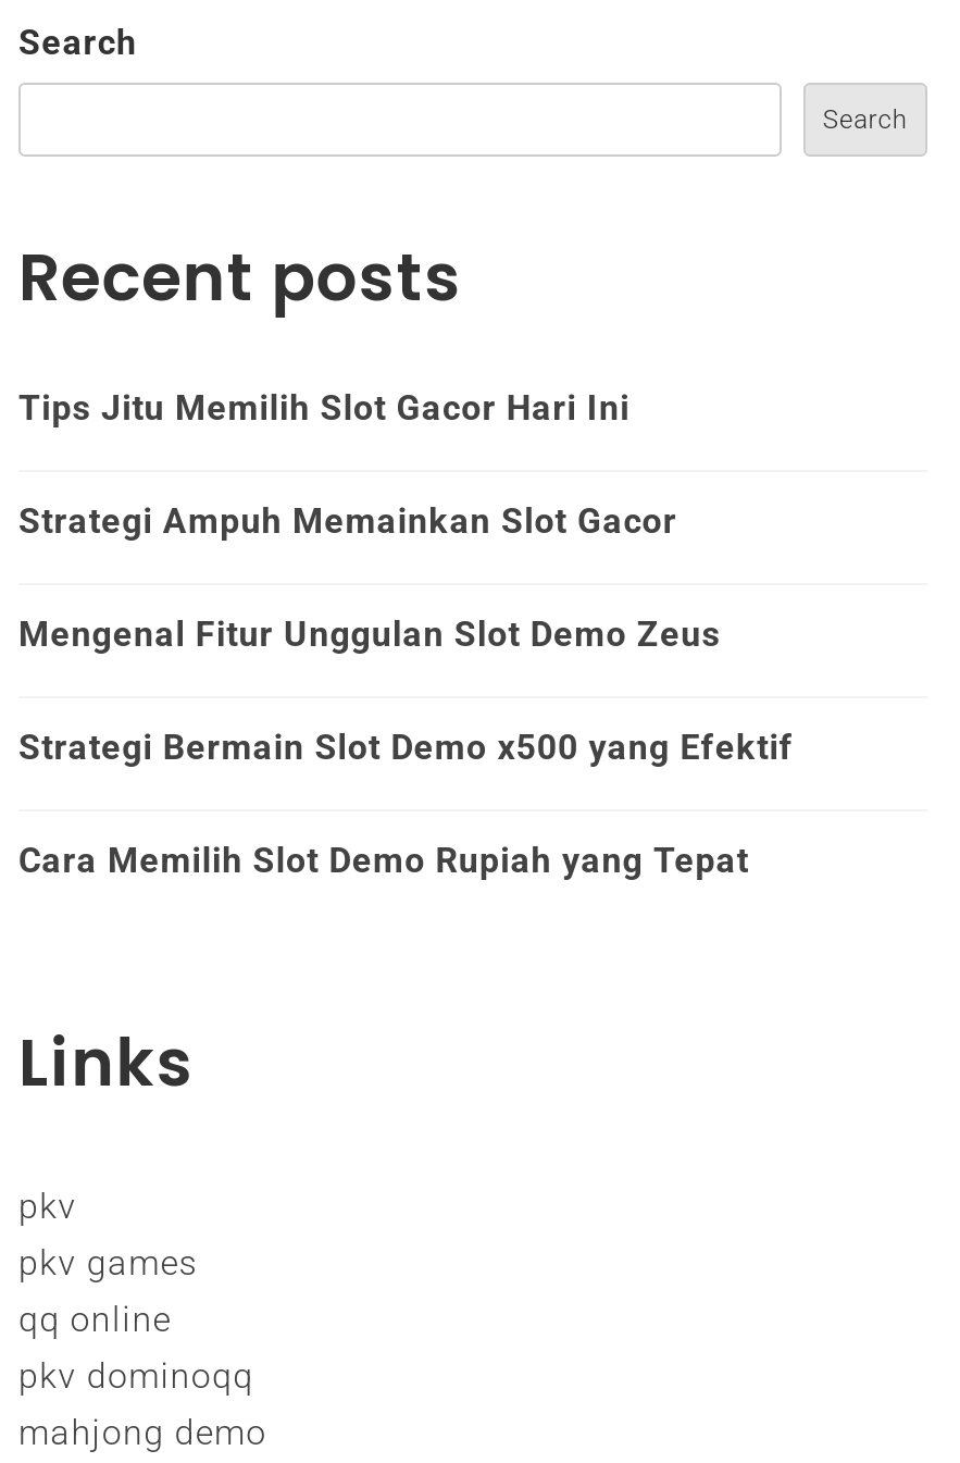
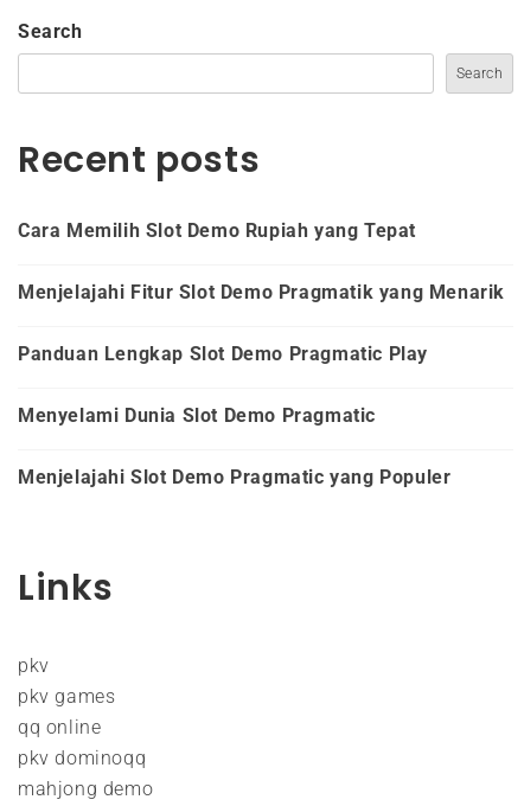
[18,387,793,768] Tips Jitu Memilih Slot Gacor Hari Ini | Strategi Ampuh Memainkan Slot Gacor | Mengenal Fitur Unggulan Slot Demo Zeus | Strategi Bermain Slot Demo x500 yang Efektif -> none
moved [18,840,749,881] -> [18,219,416,242]: Cara Memilih Slot Demo Rupiah yang Tepat
none -> [18,281,505,488] Menjelajahi Fitur Slot Demo Pragmatik yang Menarik | Panduan Lengkap Slot Demo Pragmatic Play | Menyelami Dunia Slot Demo Pragmatic | Menjelajahi Slot Demo Pragmatic yang Populer

